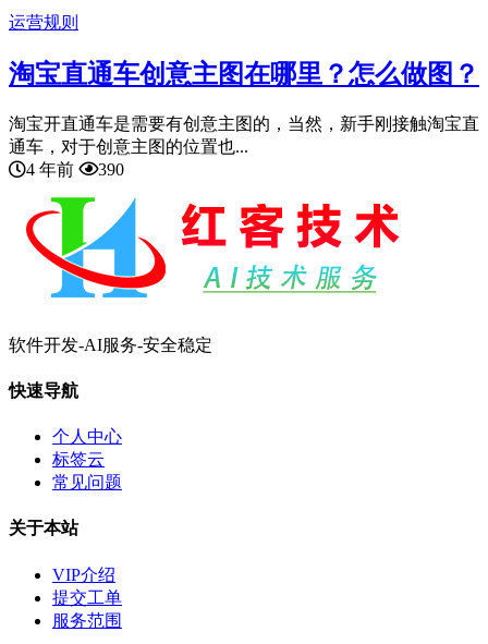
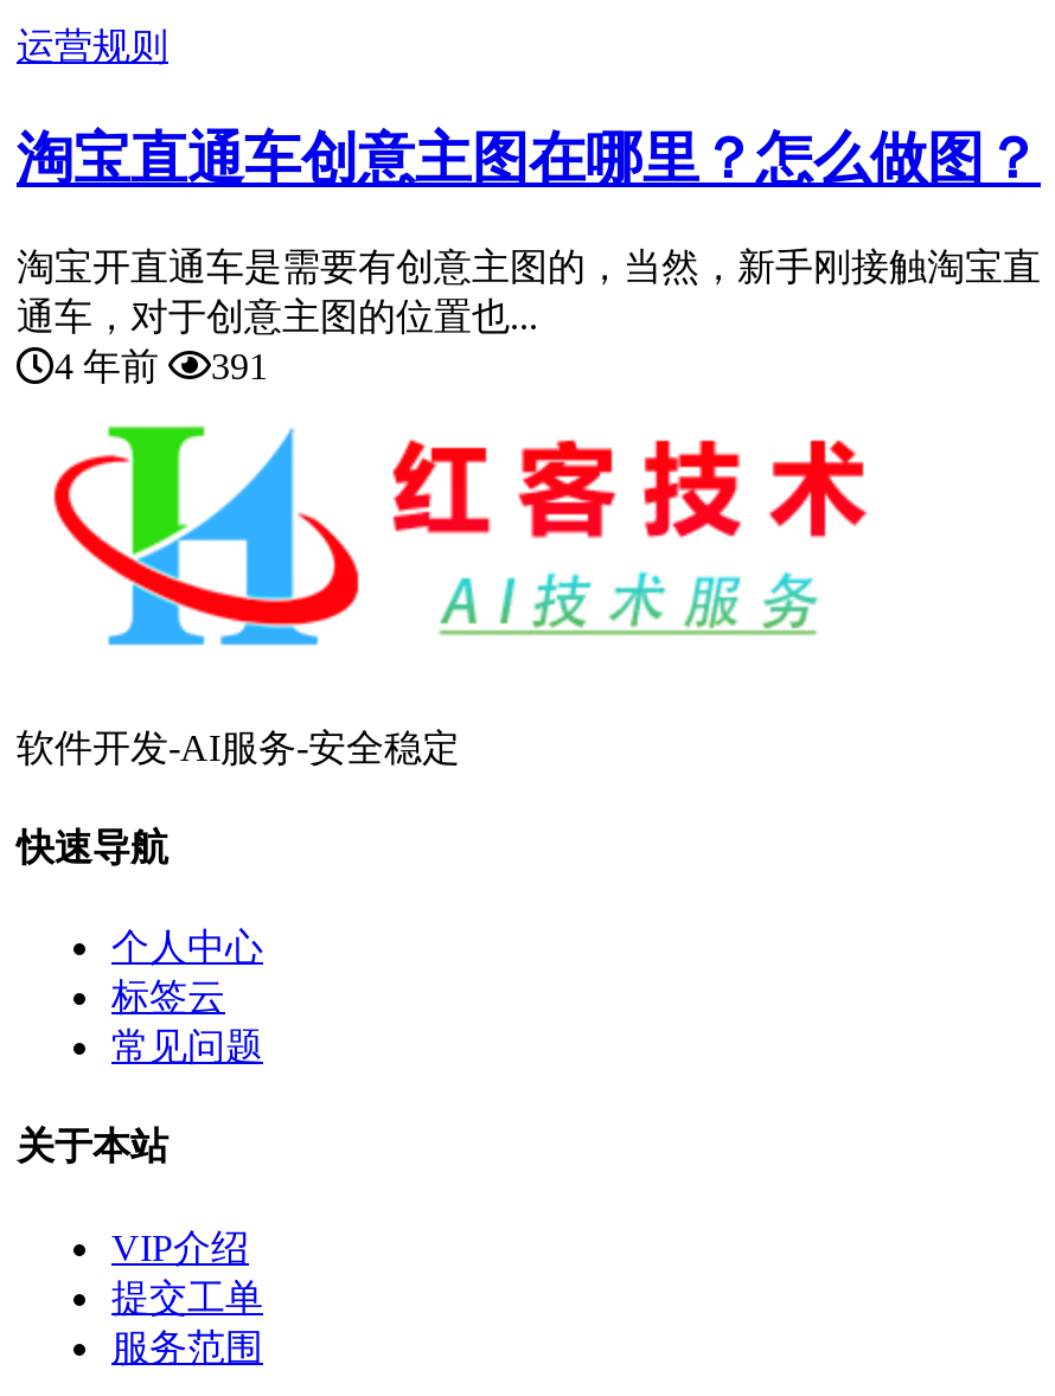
[26,160,124,178] 4 年前 390 -> [55,345,268,386] 4 年前 391

